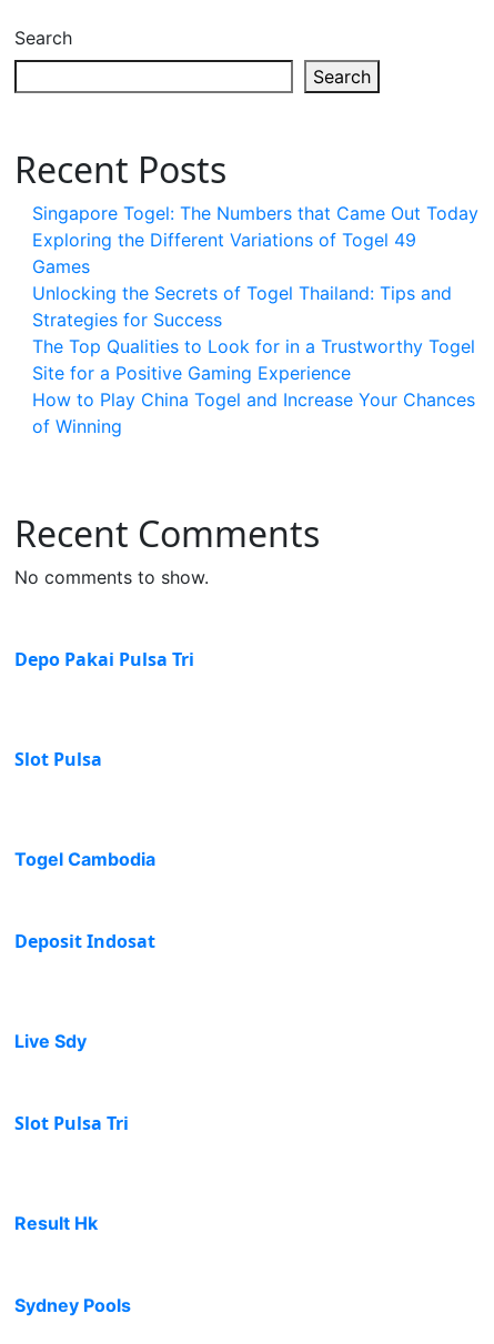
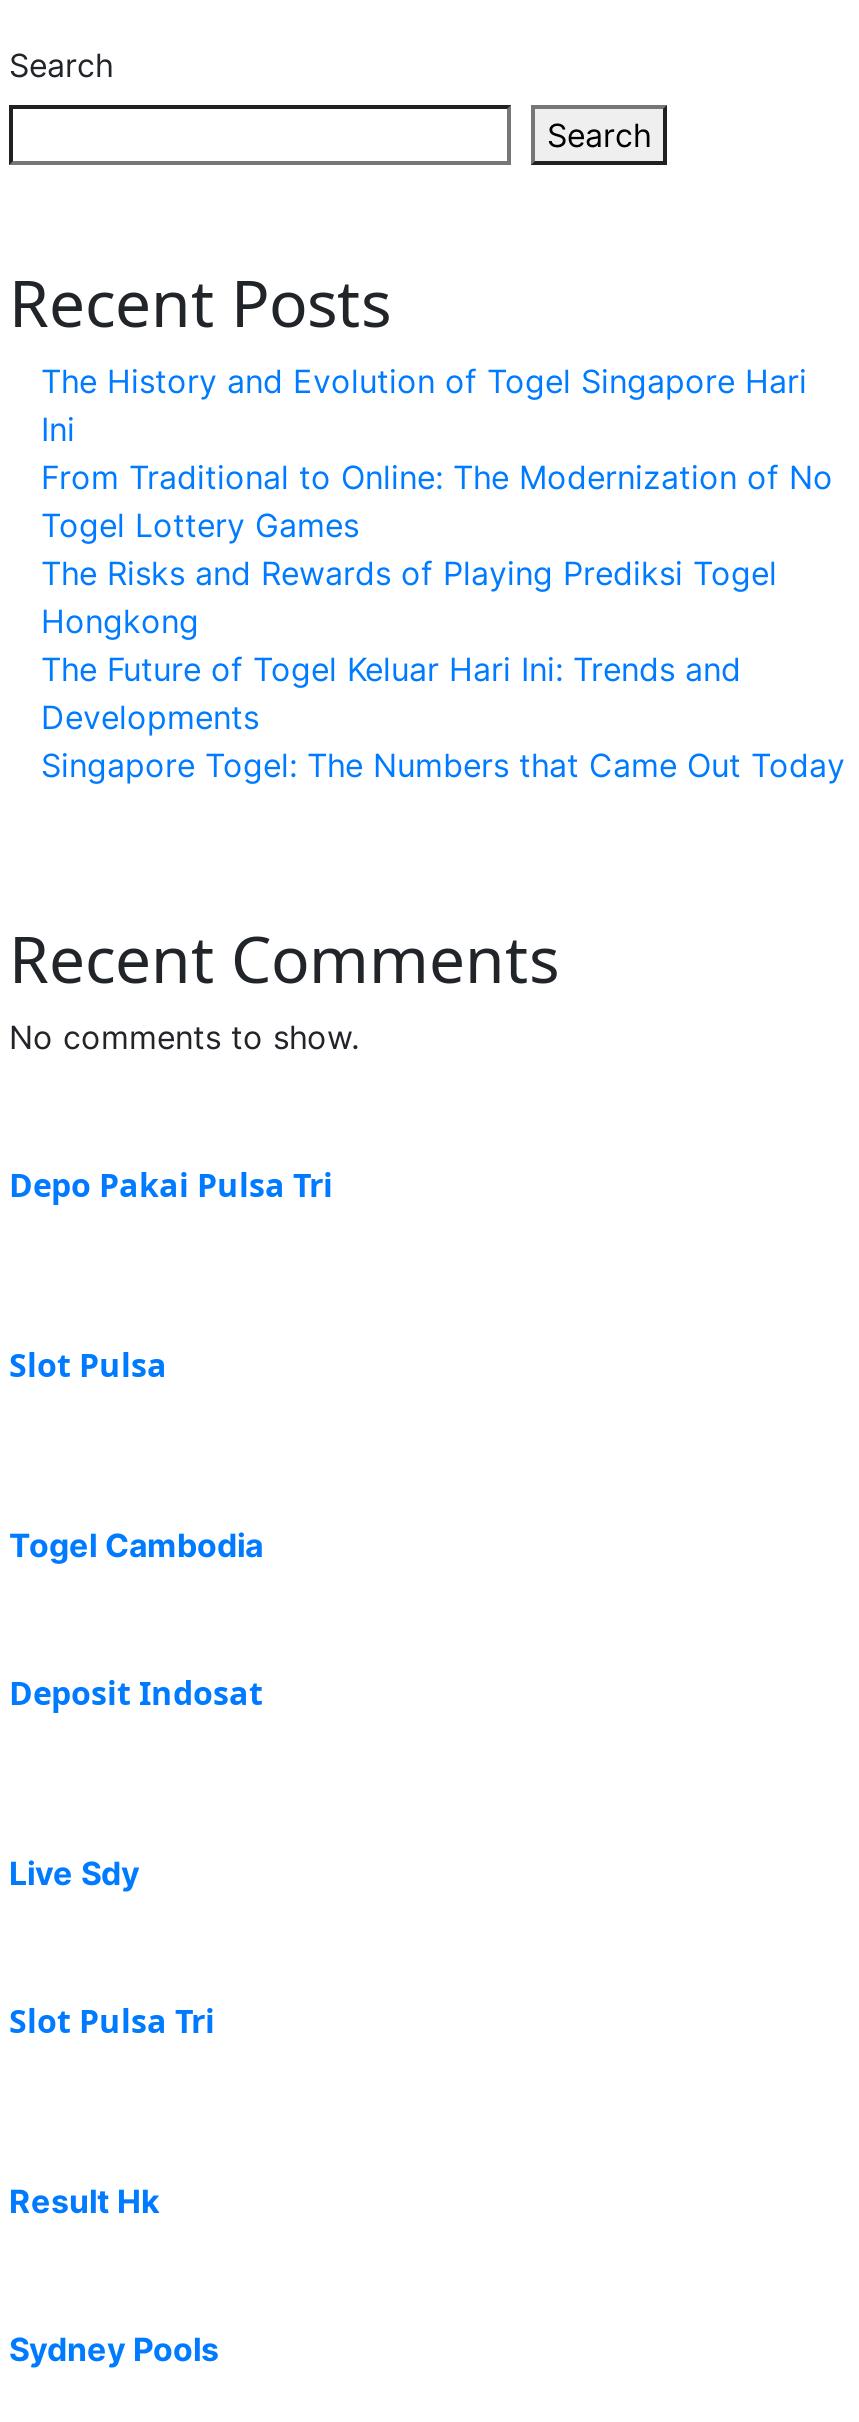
none -> [41,361,833,737] The History and Evolution of Togel Singapore Hari | Ini | From Traditional to Online: The Modernization of No | Togel Lottery Games | The Risks and Rewards of Playing Prediksi Togel | Hongkong | The Future of Togel Keluar Hari Ini: Trends and | Developments
moved [32,202,478,224] -> [41,745,845,785]: Singapore Togel: The Numbers that Came Out Today
[32,229,475,437] Exploring the Different Variations of Togel 49 | Games | Unlocking the Secrets of Togel Thailand: Tips and | Strategies for Success | The Top Qualities to Look for in a Trustworthy Togel | Site for a Positive Gaming Experience | How to Play China Togel and Increase Your Chances | of Winning -> none

